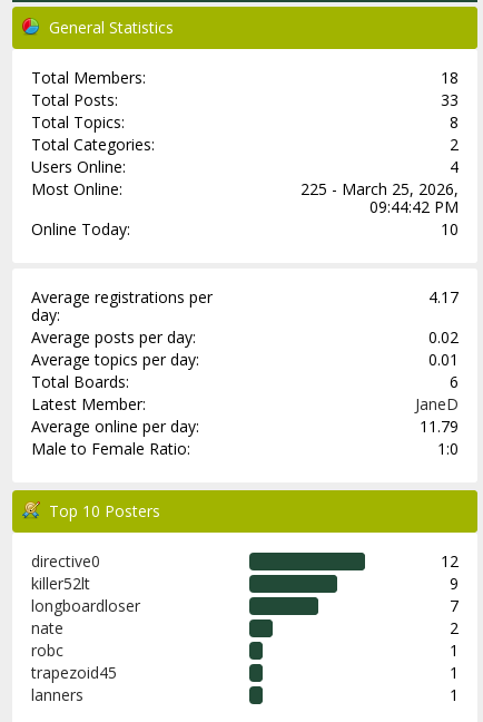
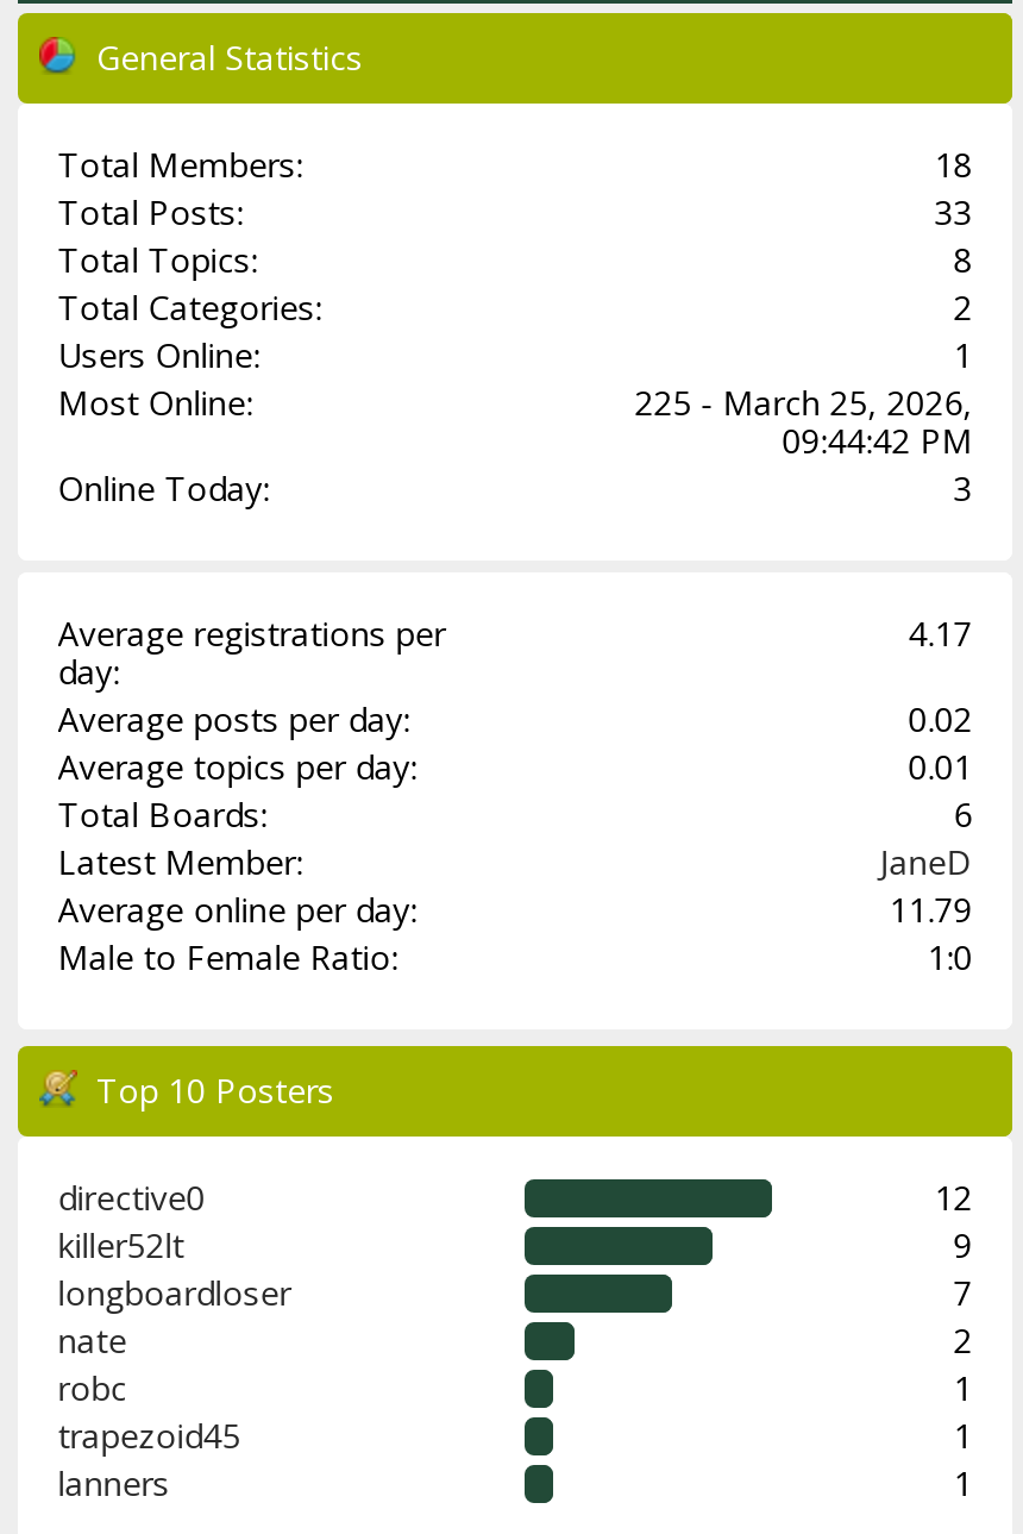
[450,156,459,177] 4 -> [953,332,972,377] 1
[441,218,459,240] 10 -> [953,465,972,511] 3

